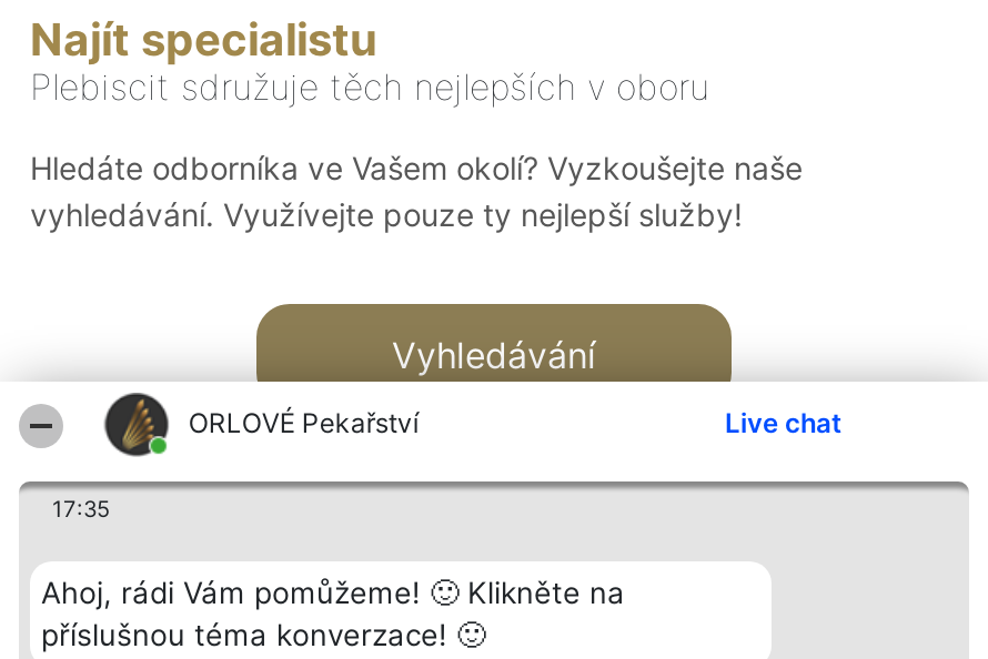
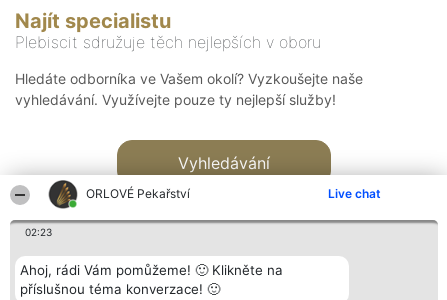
[52,495,110,521] 17:35 -> [25,226,52,238] 02:23

